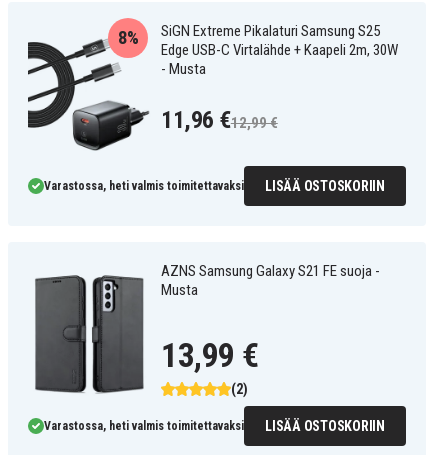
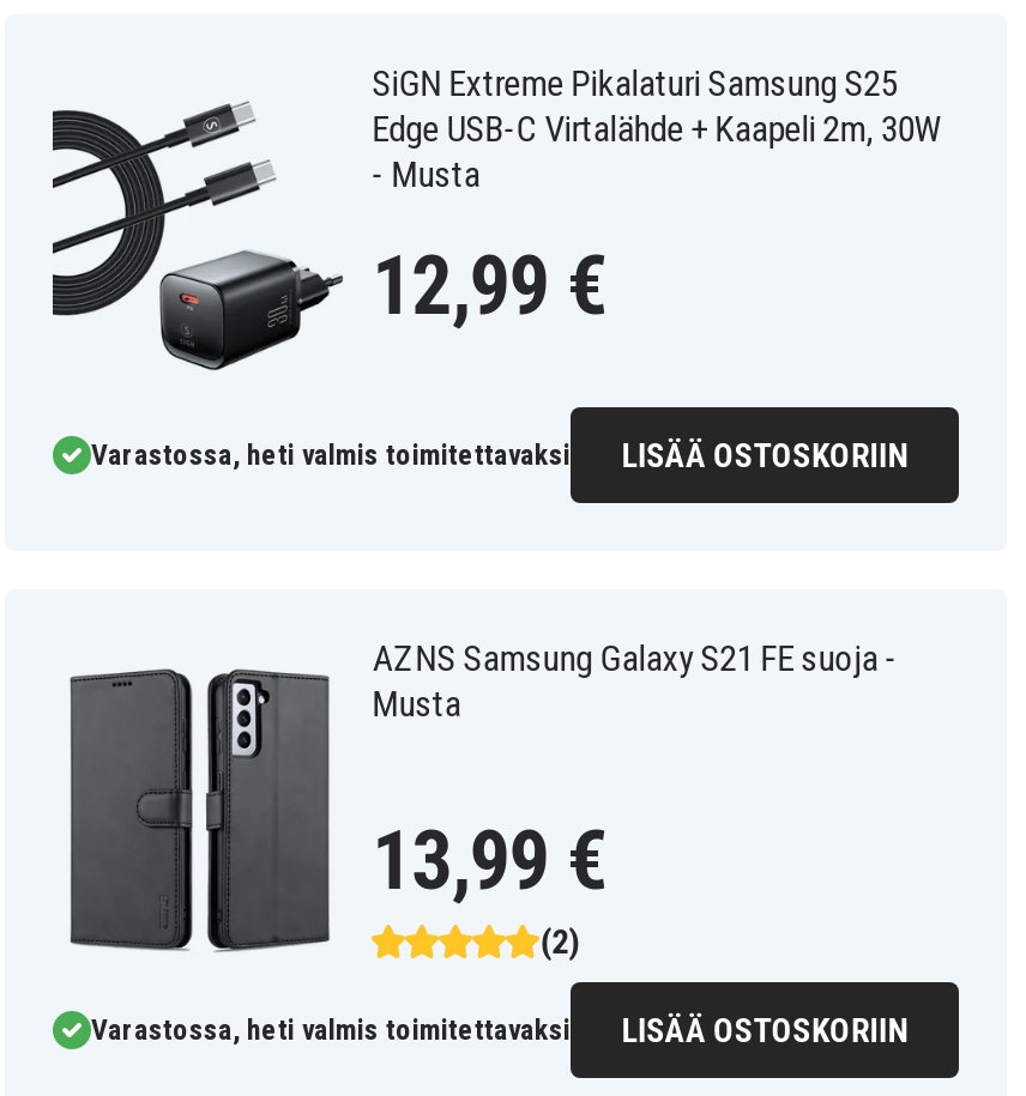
[118,27,278,134] 8% | 11,96 €12,99 € -> [372,237,606,333] 12,99 €

